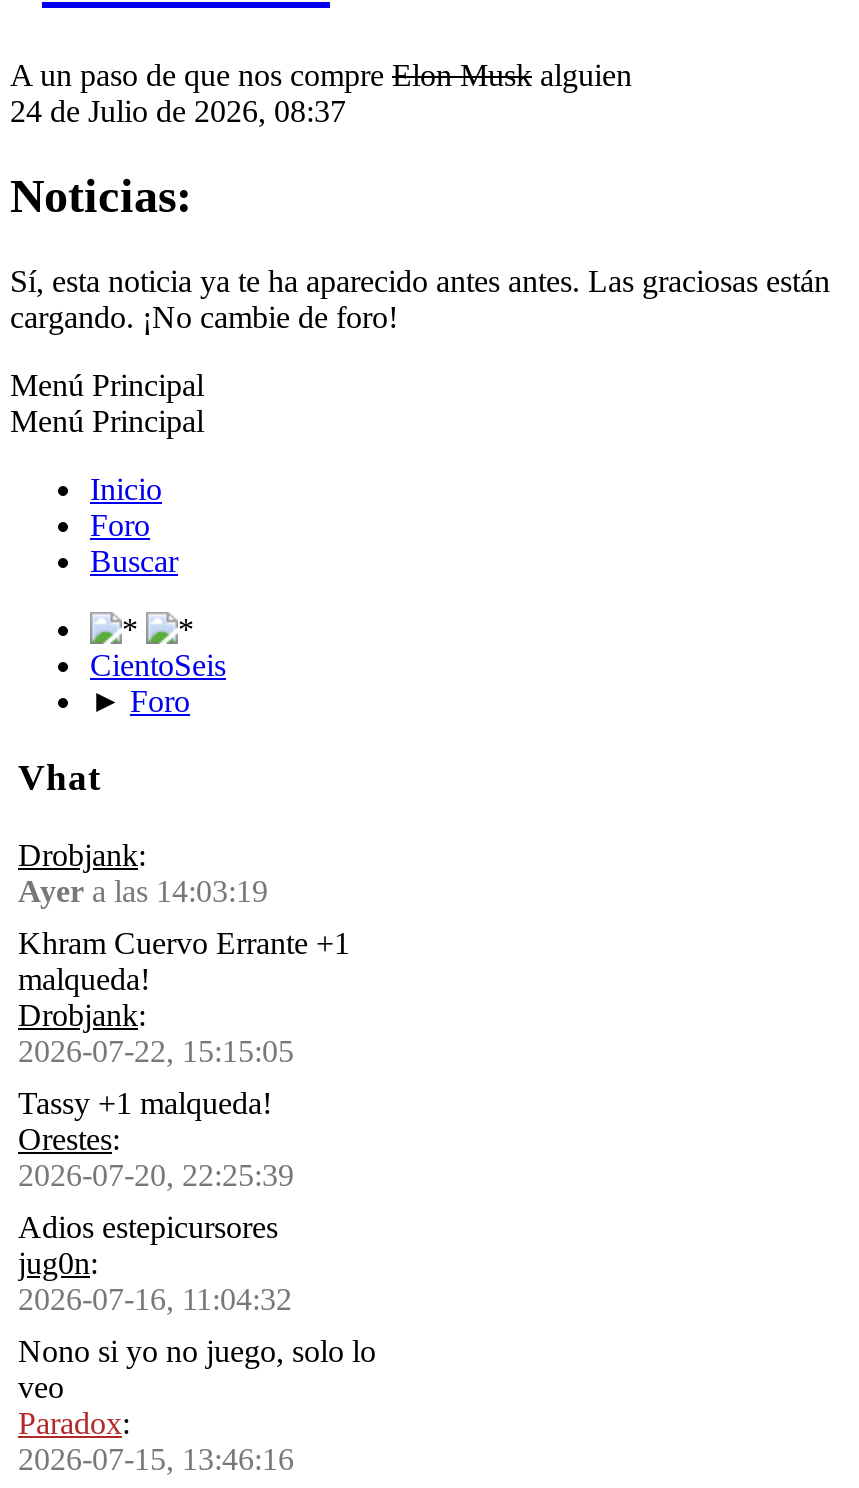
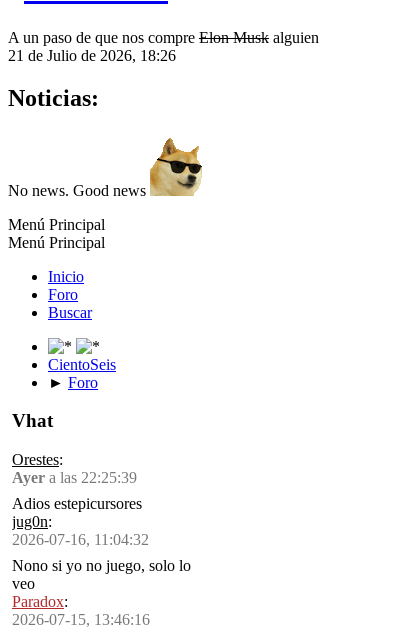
[10,94,346,128] 24 de Julio de 2026, 08:37 -> [8,47,176,64] 21 de Julio de 2026, 18:26
[10,263,830,333] Sí, esta noticia ya te ha aparecido antes antes. Las graciosas están | cargando. ¡No cambie de foro! -> [8,182,150,199] No news. Good news
moved [10,367,226,799] -> [8,216,116,431]: Menú Principal | Menú Principal | Inicio | Foro | Buscar | CientoSeis | Vhat
[18,838,350,1120] Drobjank: | Ayera las 14:03:19 | Khram Cuervo Errante +1 | malqueda! | Drobjank: | 2026-07-22, 15:15:05 | Tassy +1 malqueda! -> none
[18,1158,294,1192] 2026-07-20, 22:25:39 -> [12,469,137,486] Ayer a las 22:25:39

